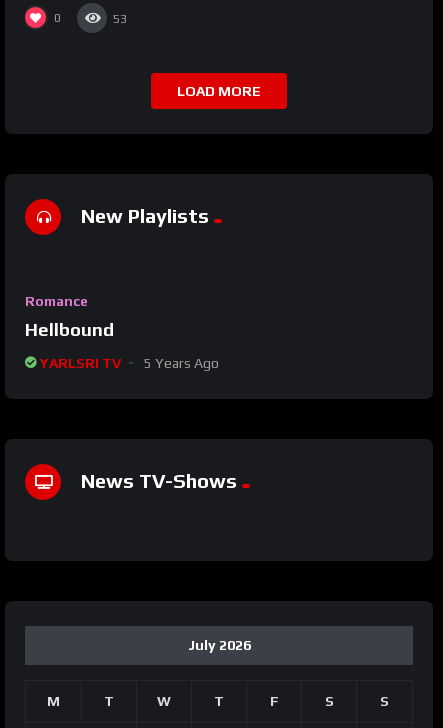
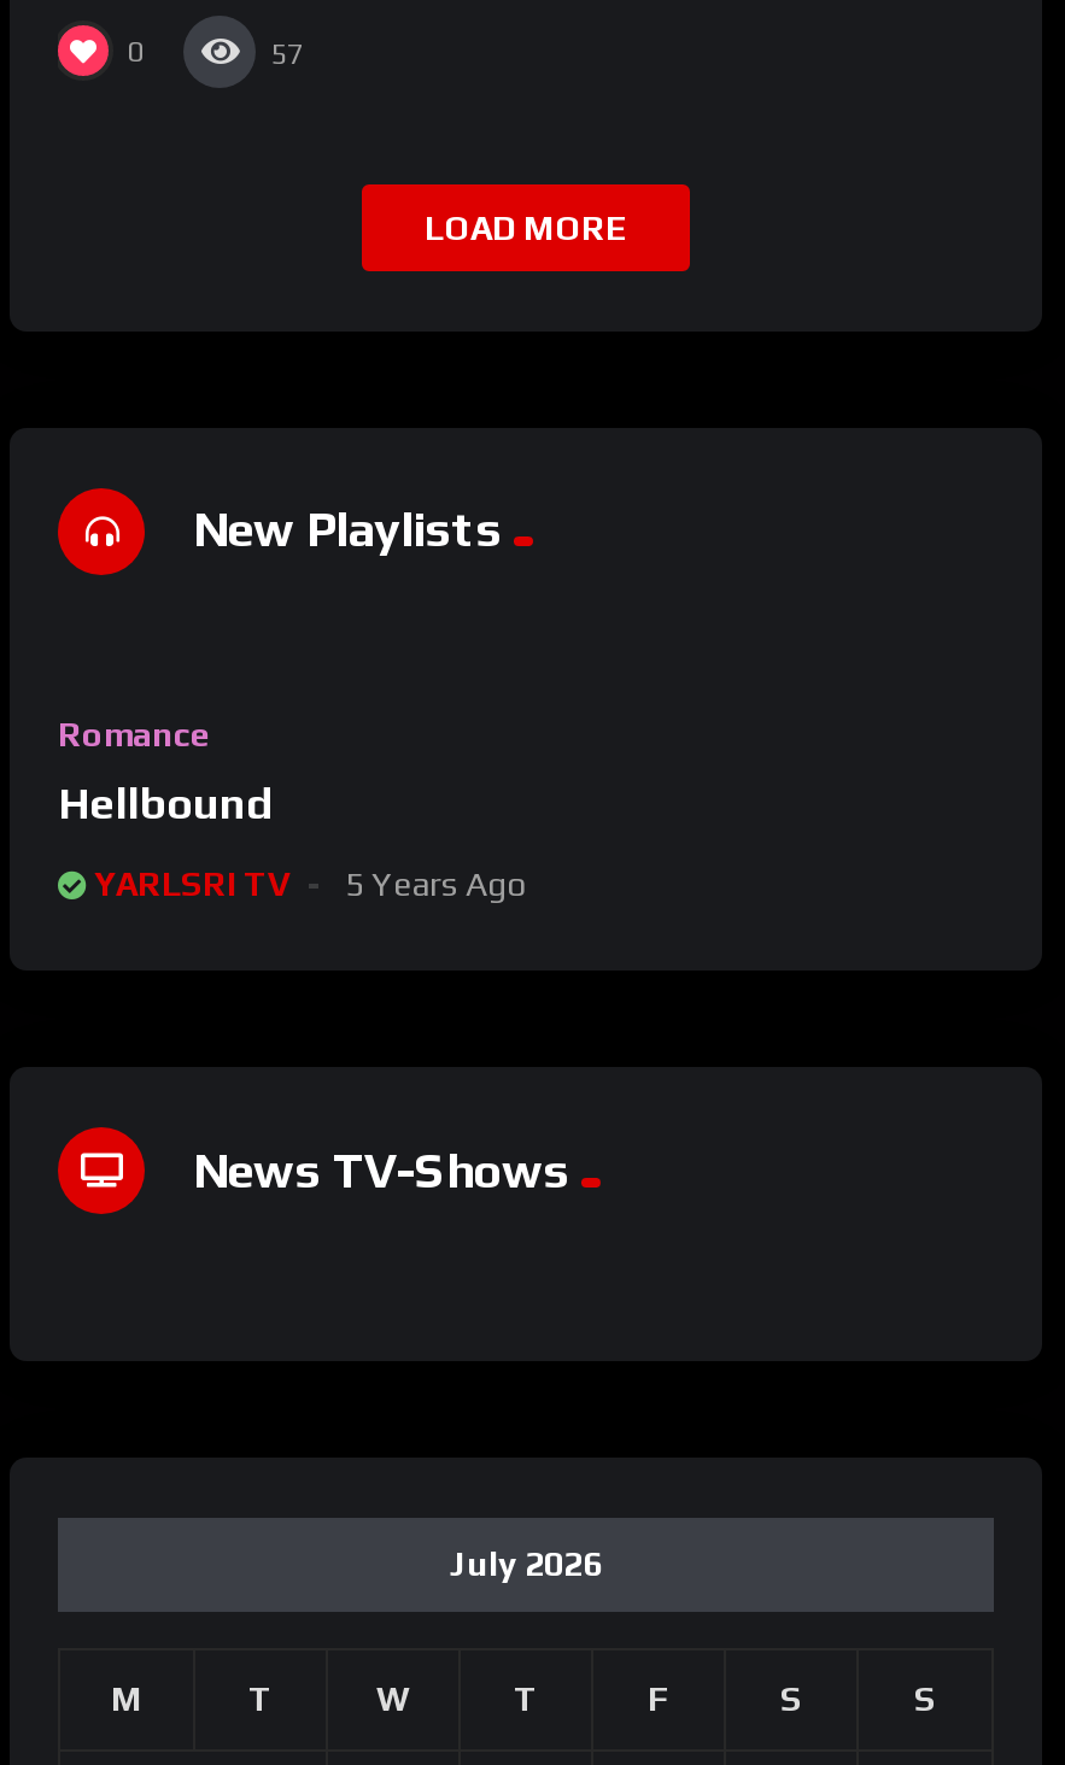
[113,12,127,26] 53 -> [270,36,304,70] 57

